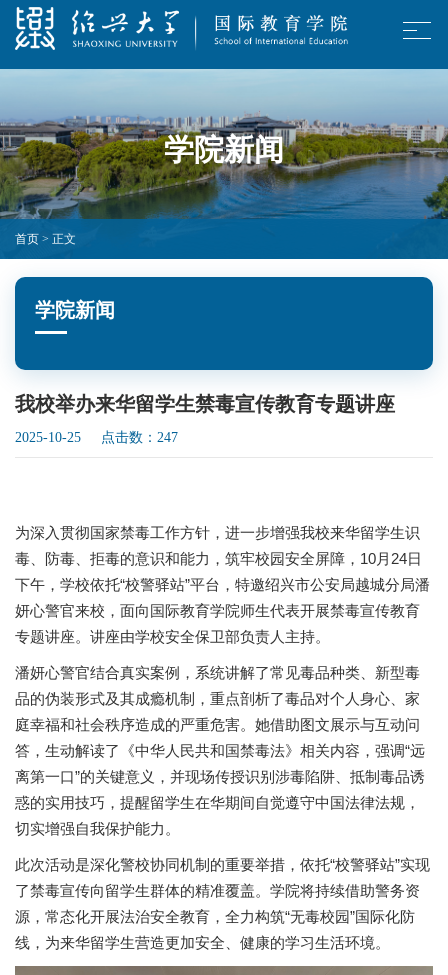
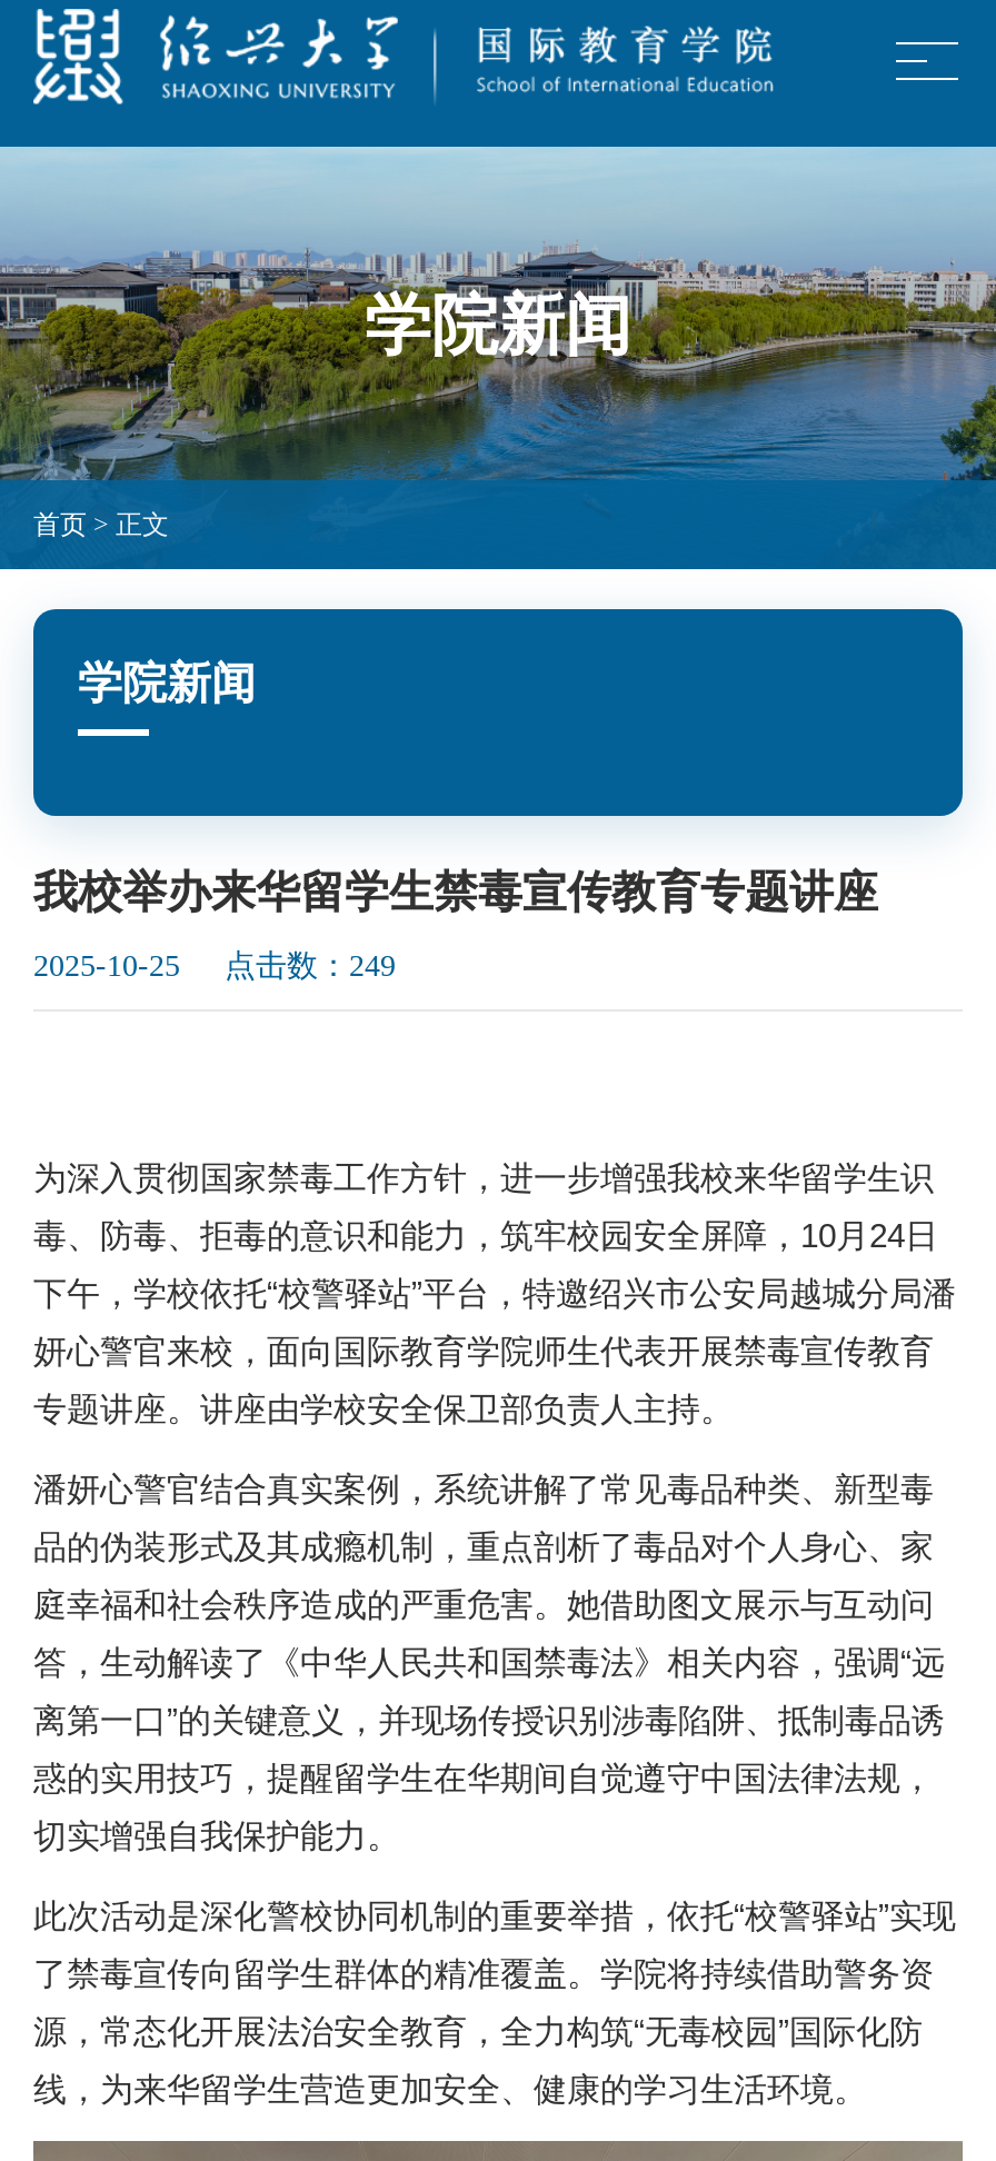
[15,430,178,445] 2025-10-25 点击数：247 -> [33,949,396,983] 2025-10-25 点击数：249

